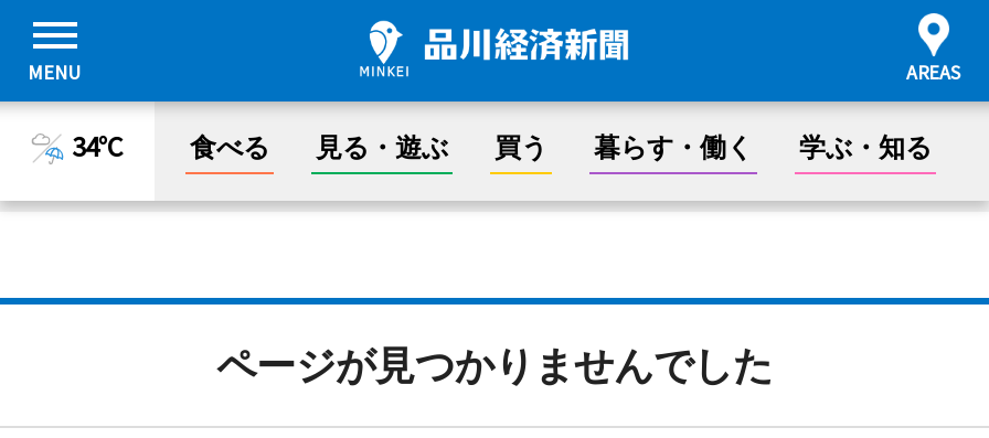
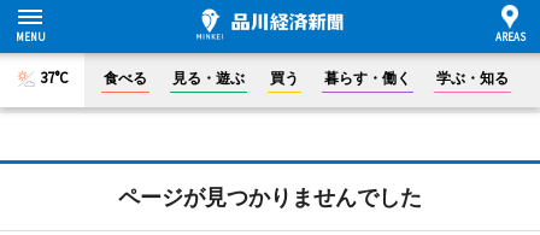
[72,129,932,167] 34°C 食べる 見る・遊ぶ 買う 暮らす・働く 学ぶ・知る -> [39,68,509,89] 37°C 食べる 見る・遊ぶ 買う 暮らす・働く 学ぶ・知る

